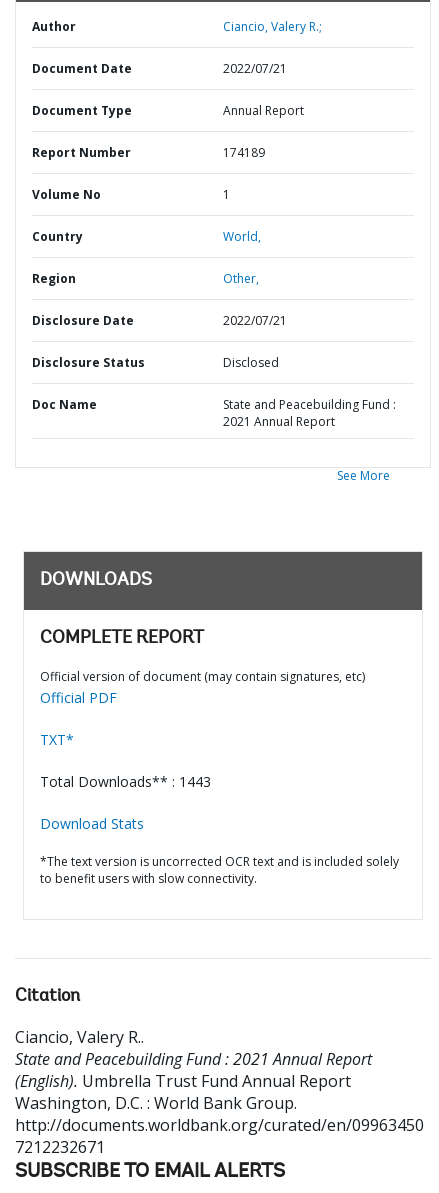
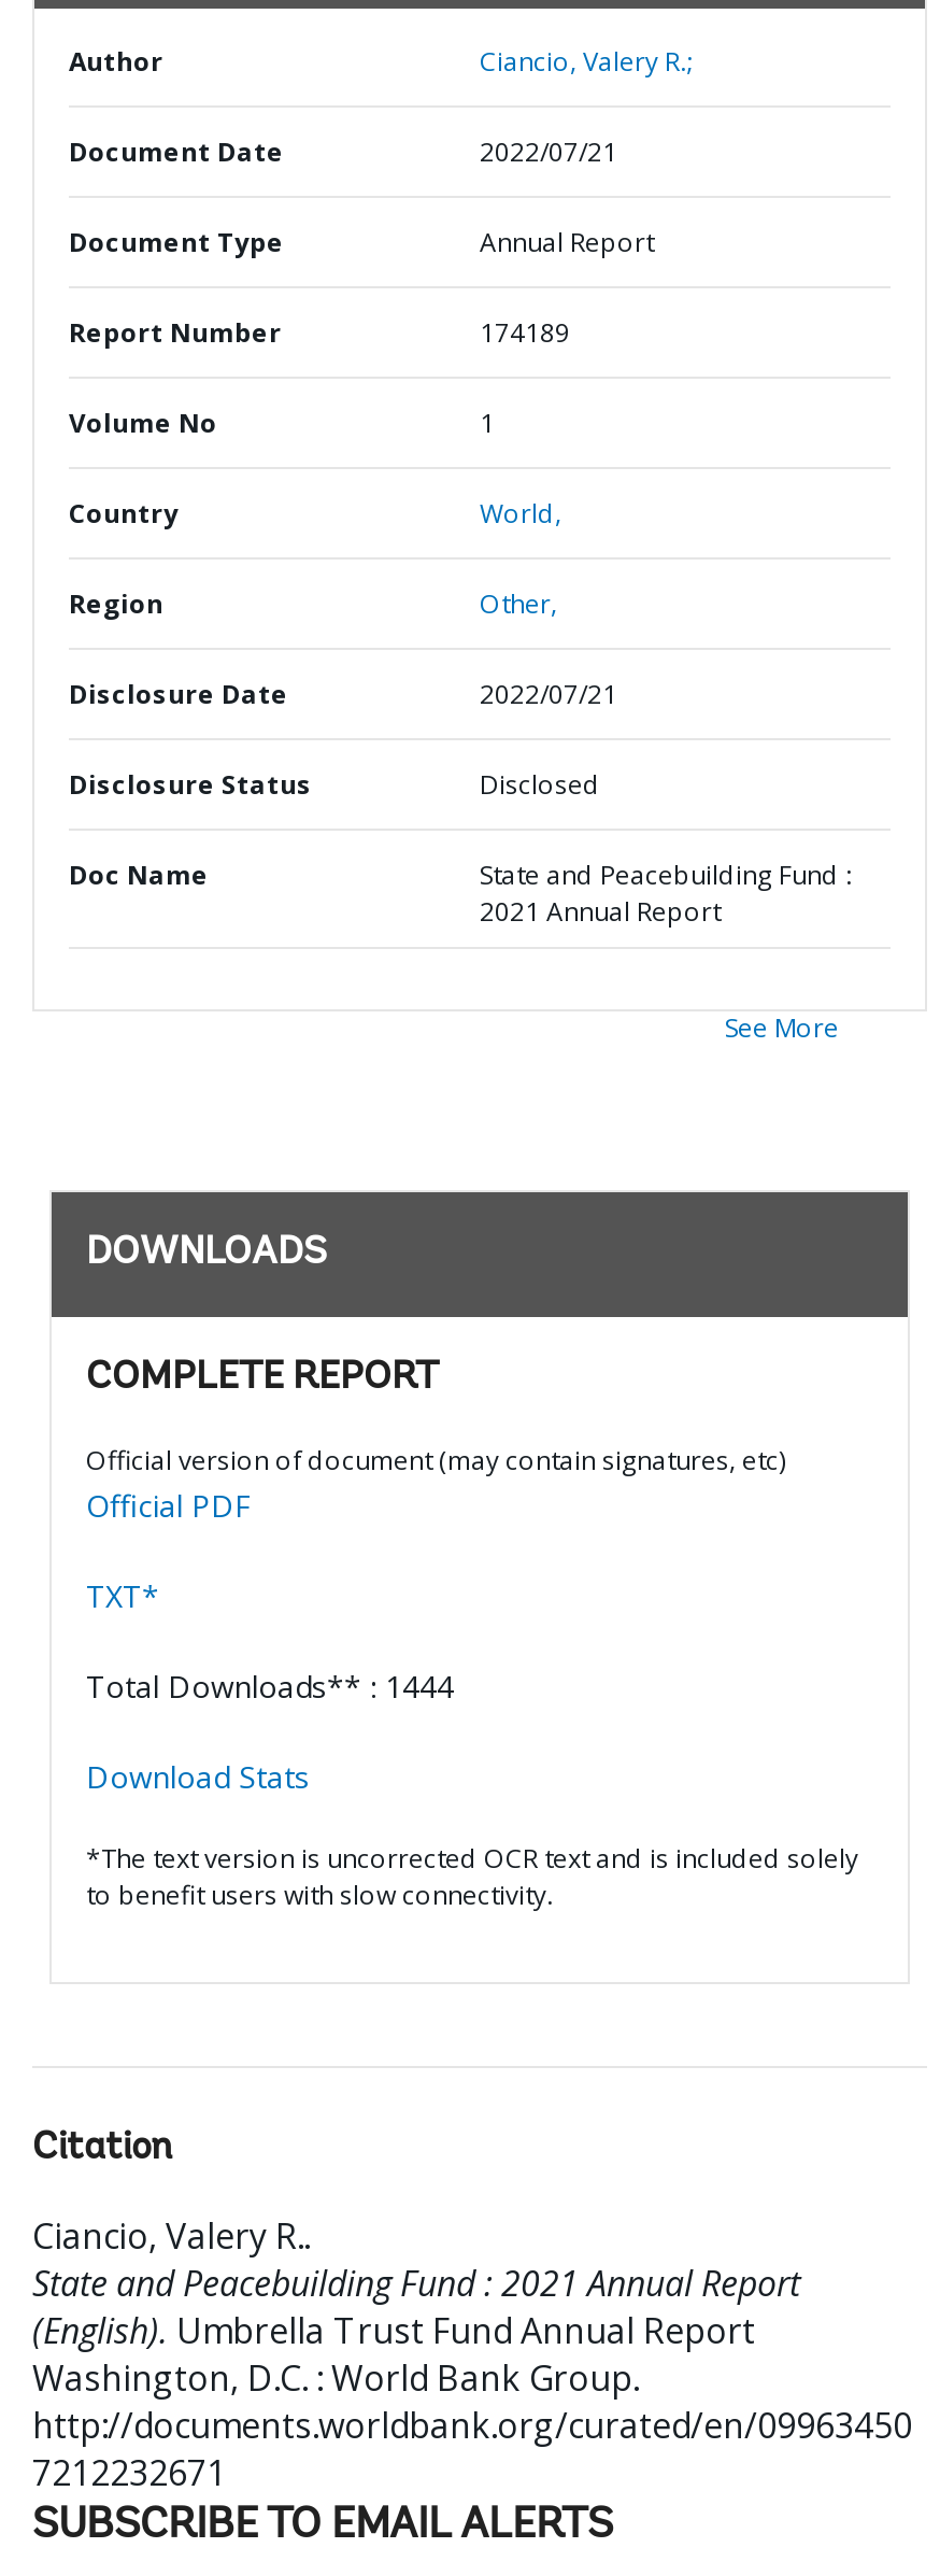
[40,772,211,791] Total Downloads** : 1443 -> [86,1666,454,1707] Total Downloads** : 1444

